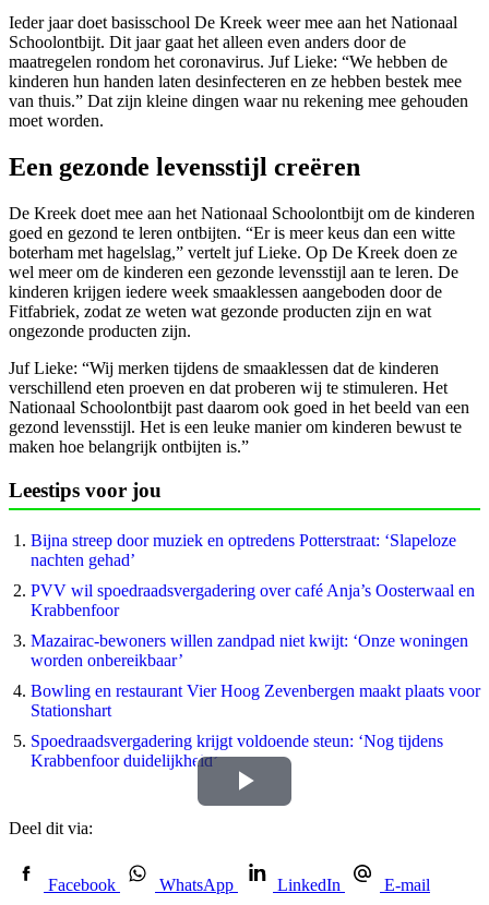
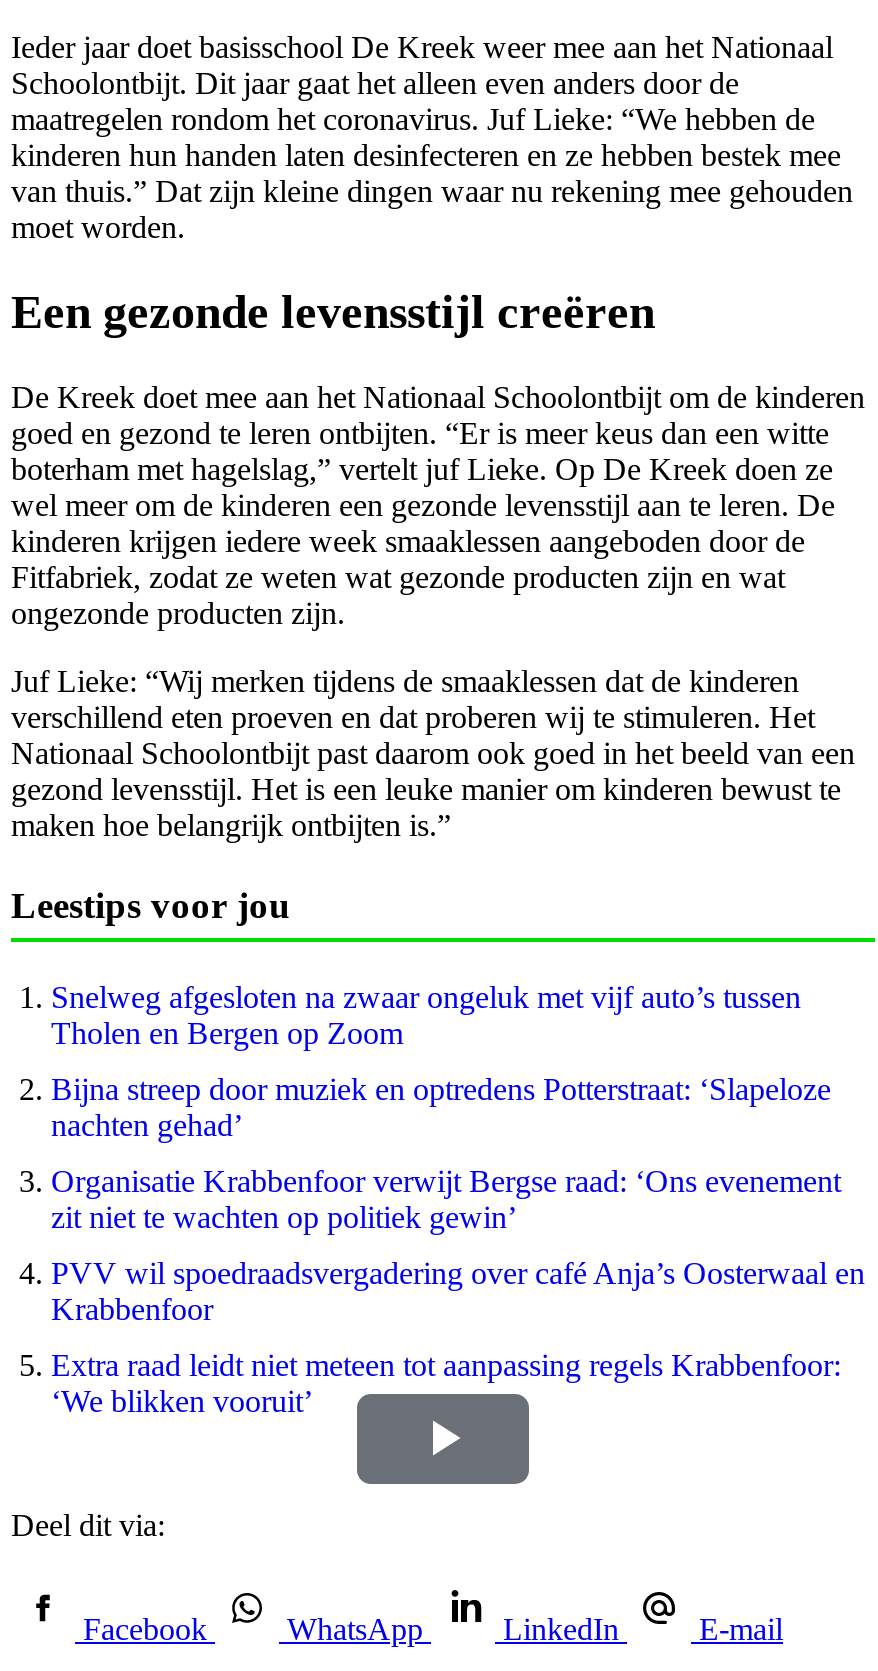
none -> [51,980,801,1050] Snelweg afgesloten na zwaar ongeluk met vijf auto’s tussen | Tholen en Bergen op Zoom
moved [31,531,456,569] -> [51,1072,831,1142]: Bijna streep door muziek en optredens Potterstraat: ‘Slapeloze | nachten gehad’
none -> [51,1164,841,1234] Organisatie Krabbenfoor verwijt Bergse raad: ‘Ons evenement | zit niet te wachten op politiek gewin’
moved [31,581,475,619] -> [51,1256,865,1326]: PVV wil spoedraadsvergadering over café Anja’s Oosterwaal en | Krabbenfoor
[31,631,480,770] Mazairac-bewoners willen zandpad niet kwijt: ‘Onze woningen | worden onbereikbaar’ | Bowling en restaurant Vier Hoog Zevenbergen maakt plaats voor | Stationshart | Spoedraadsvergadering krijgt voldoende steun: ‘Nog tijdens | Krabbenfoor duidelijkheid’ -> [51,1348,841,1418] Extra raad leidt niet meteen tot aanpassing regels Krabbenfoor: | ‘We blikken vooruit’

